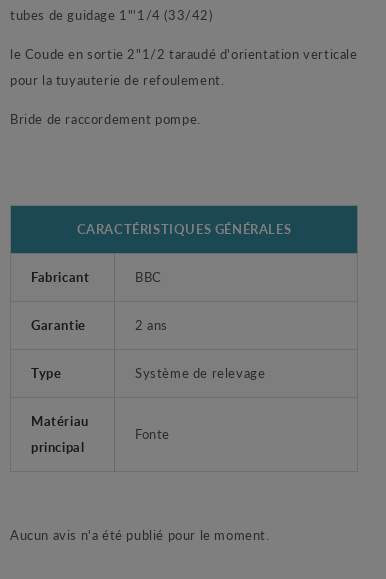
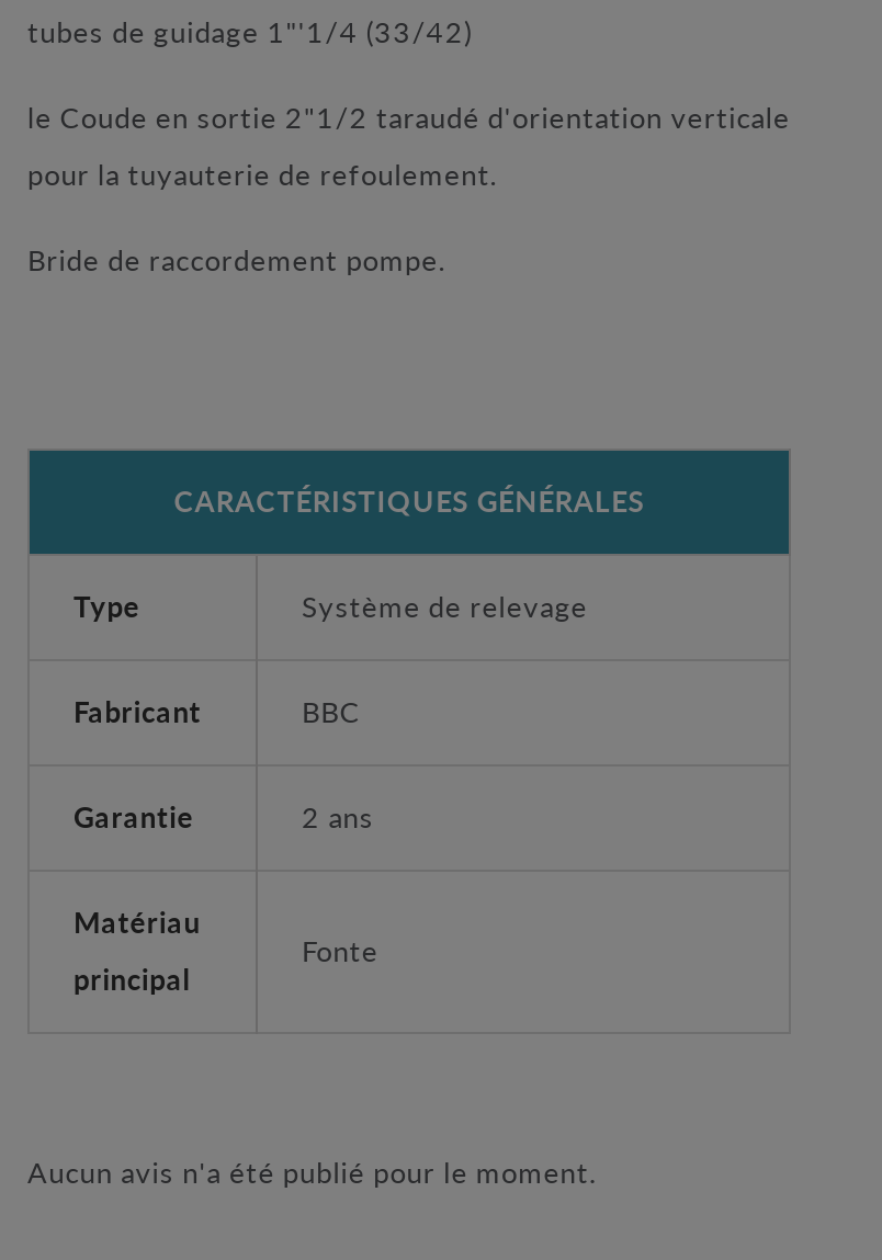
moved [31,267,168,334] -> [73,690,374,837]: Fabricant | BBC | Garantie | 2 ans
moved [31,363,265,382] -> [73,584,588,626]: Type | Système de relevage

